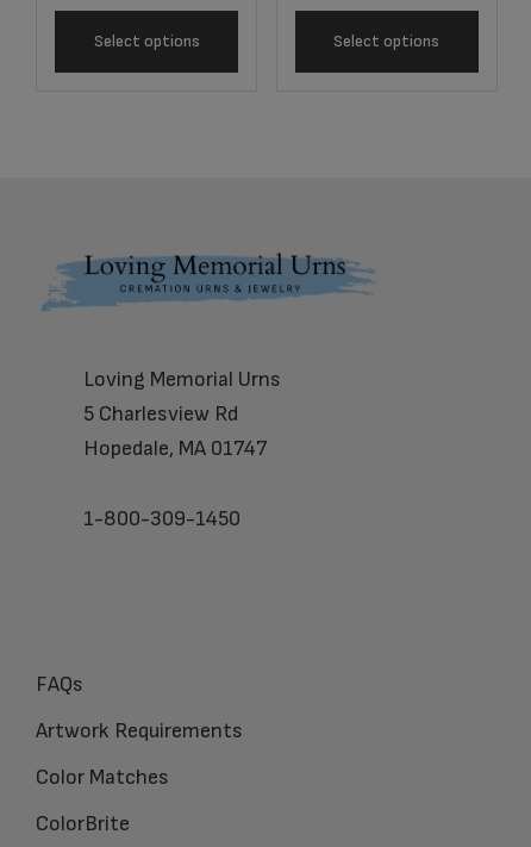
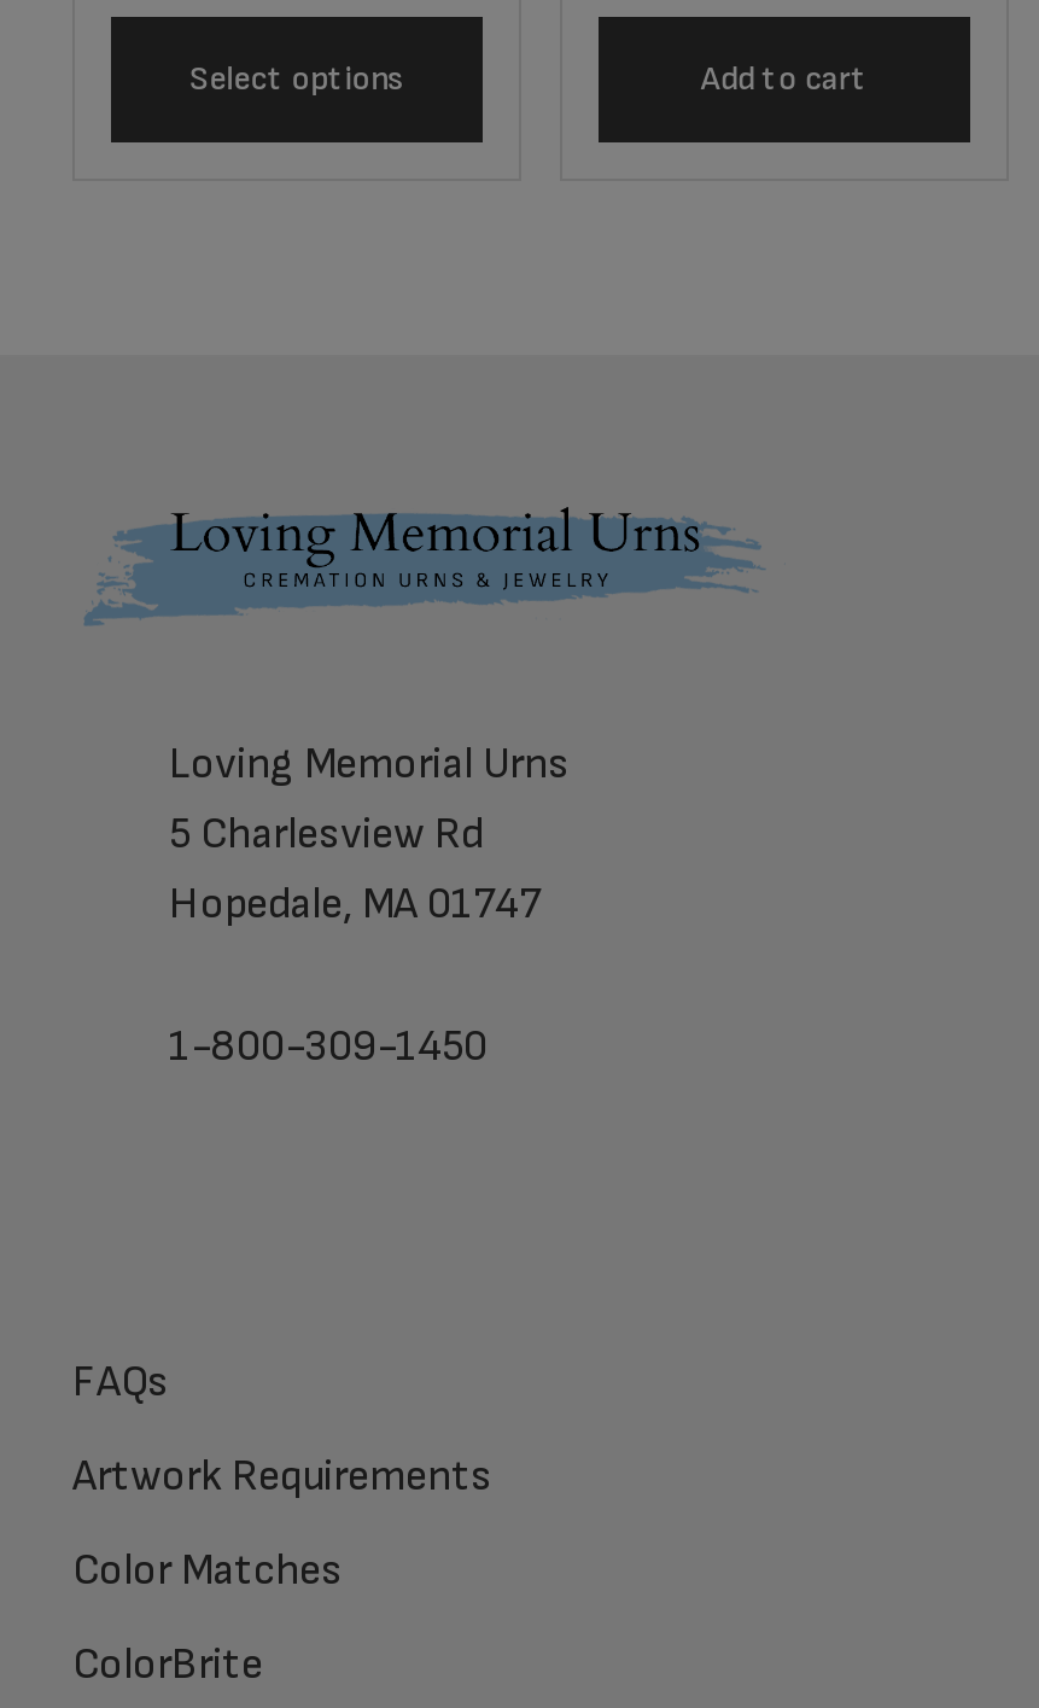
[334,31,440,52] Select options -> [701,59,867,100] Add to cart

